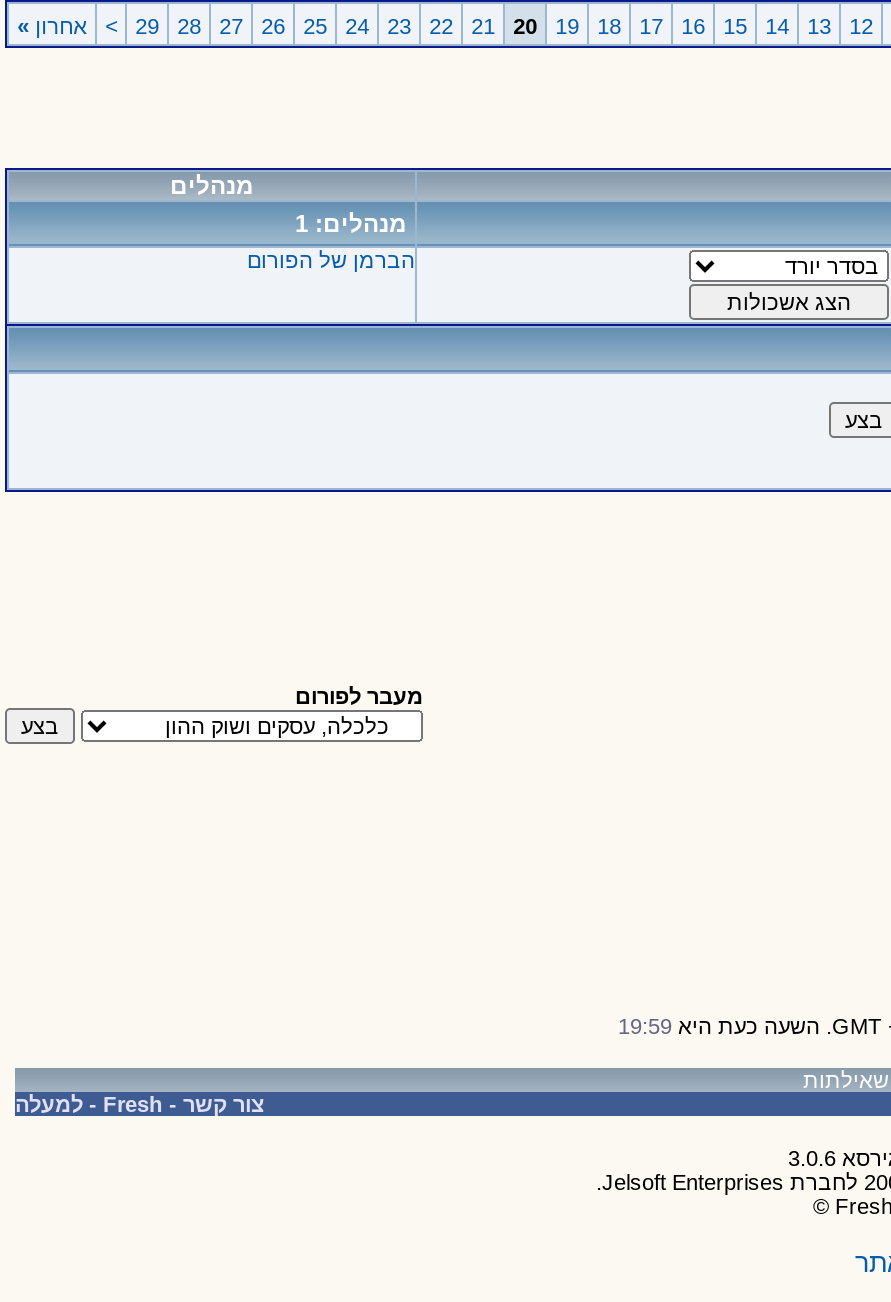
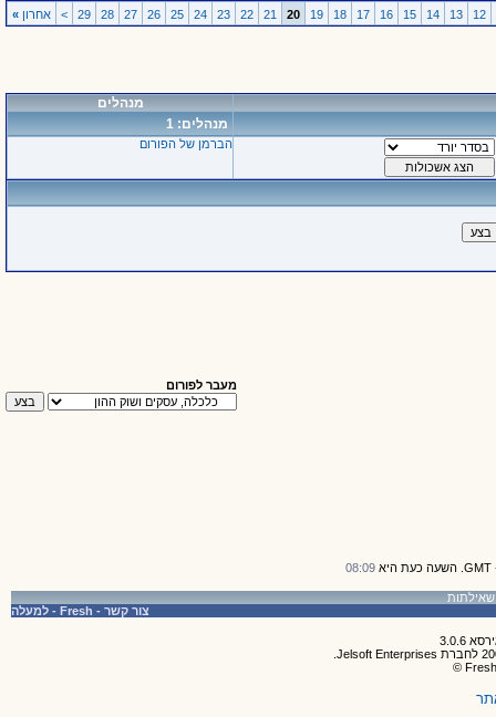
[618,1014,672,1038] 19:59 -> [345,561,375,574] 08:09

